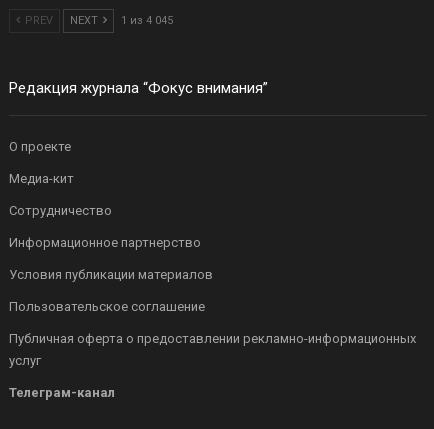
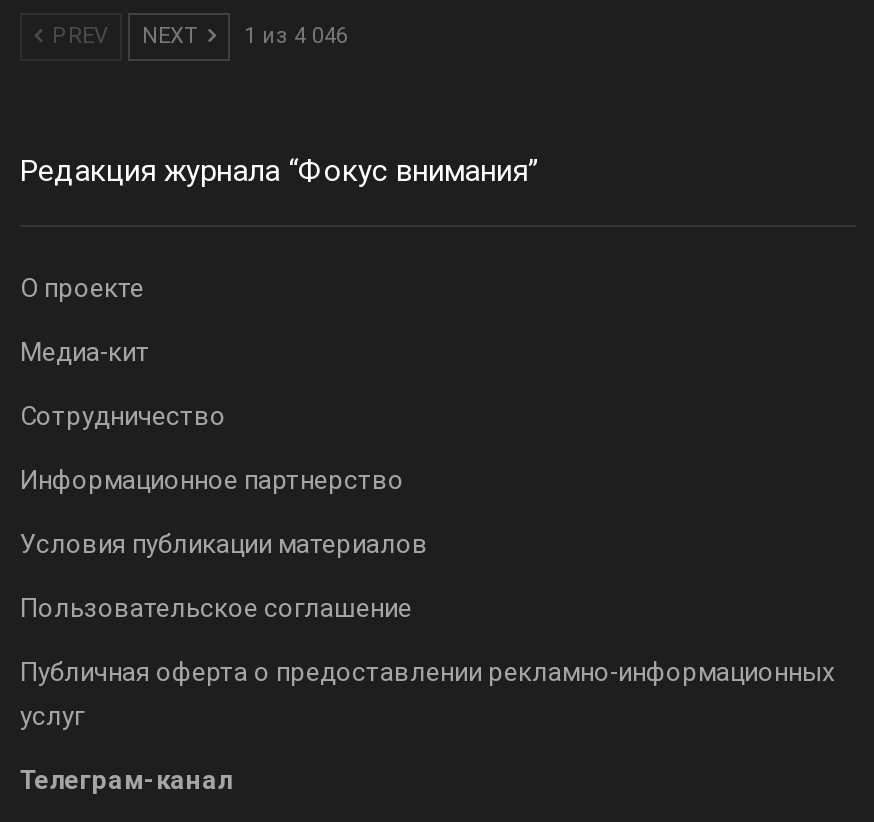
[22,14,173,27] PREV NEXT 1 из 4 045 -> [46,23,348,49] PREV NEXT 1 из 4 046

